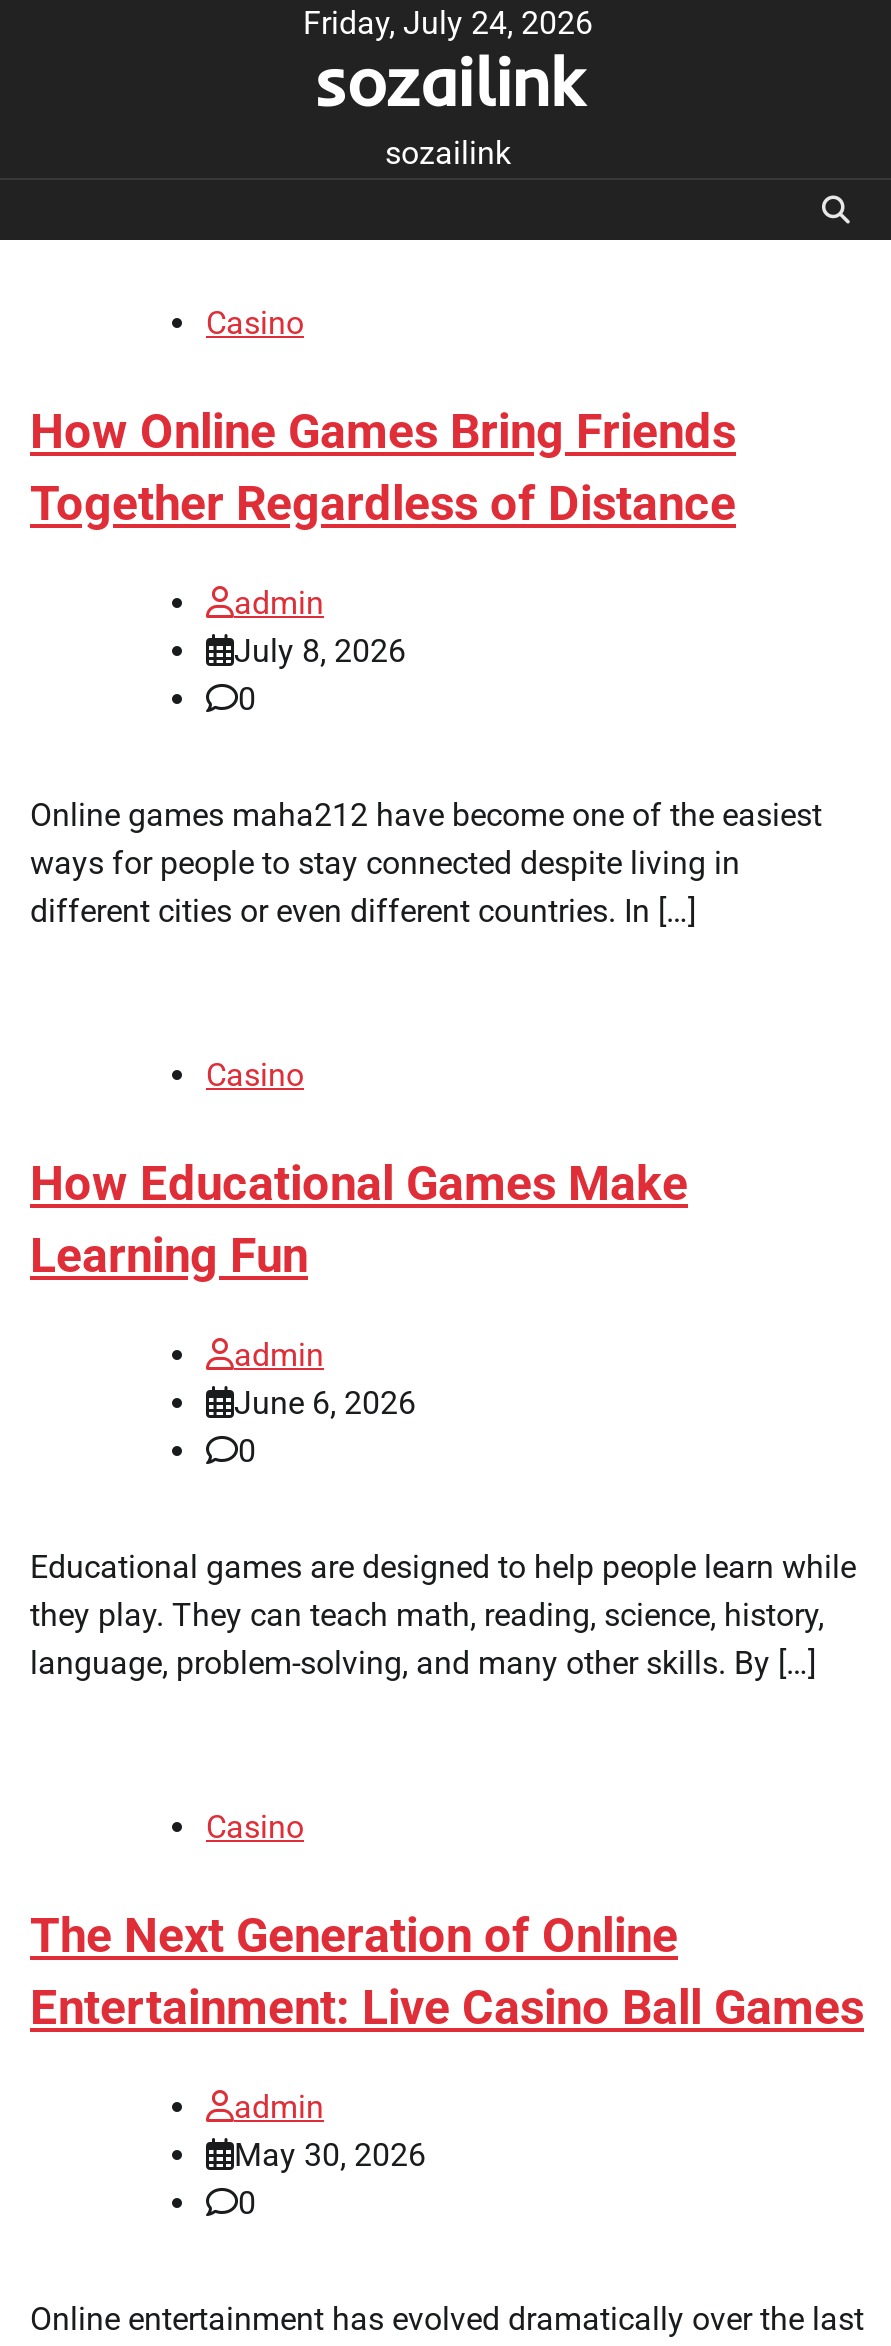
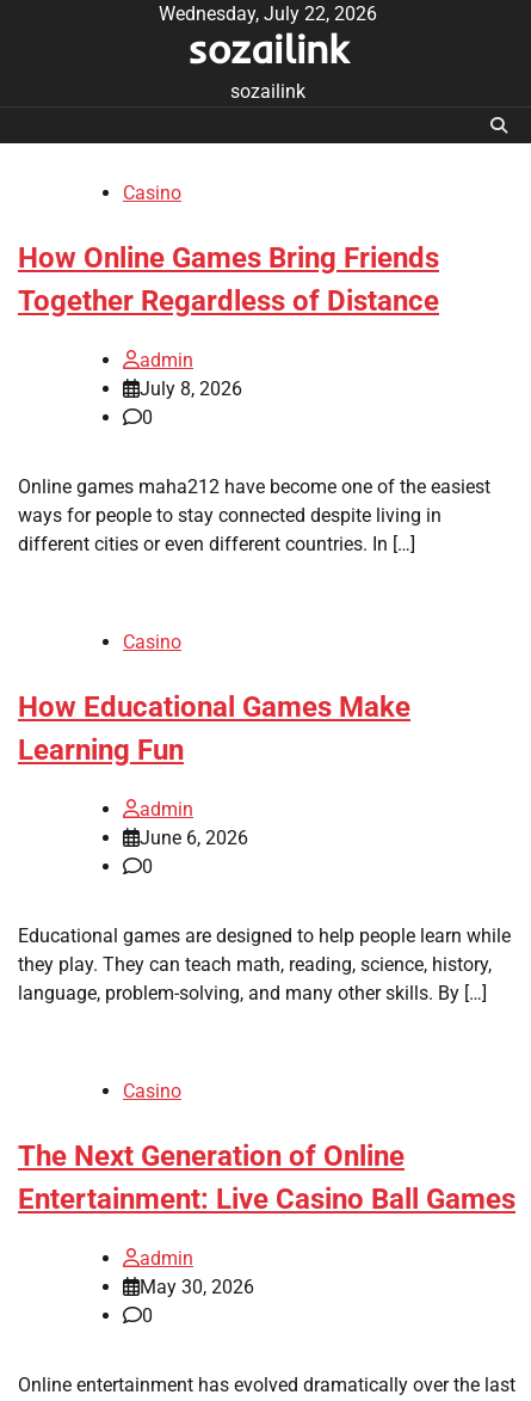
[303,4,593,42] Friday, July 24, 2026 -> [158,2,376,25] Wednesday, July 22, 2026

